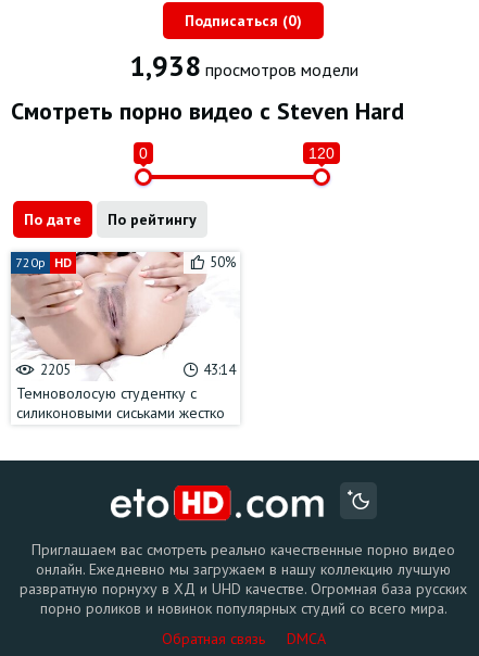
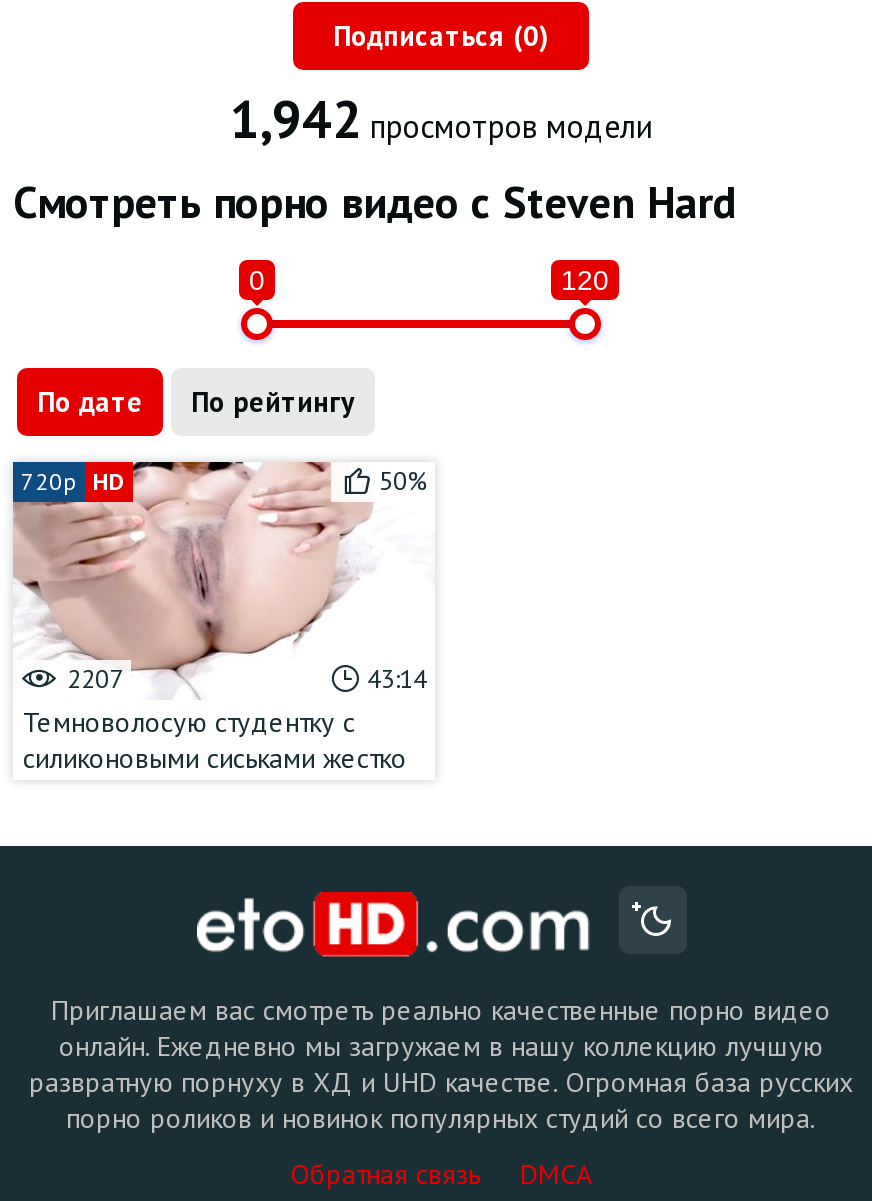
[129,48,358,84] 1,938 просмотров модели -> [230,86,652,152] 1,942 просмотров модели
[37,360,71,379] 2205 -> [61,661,123,695] 2207

